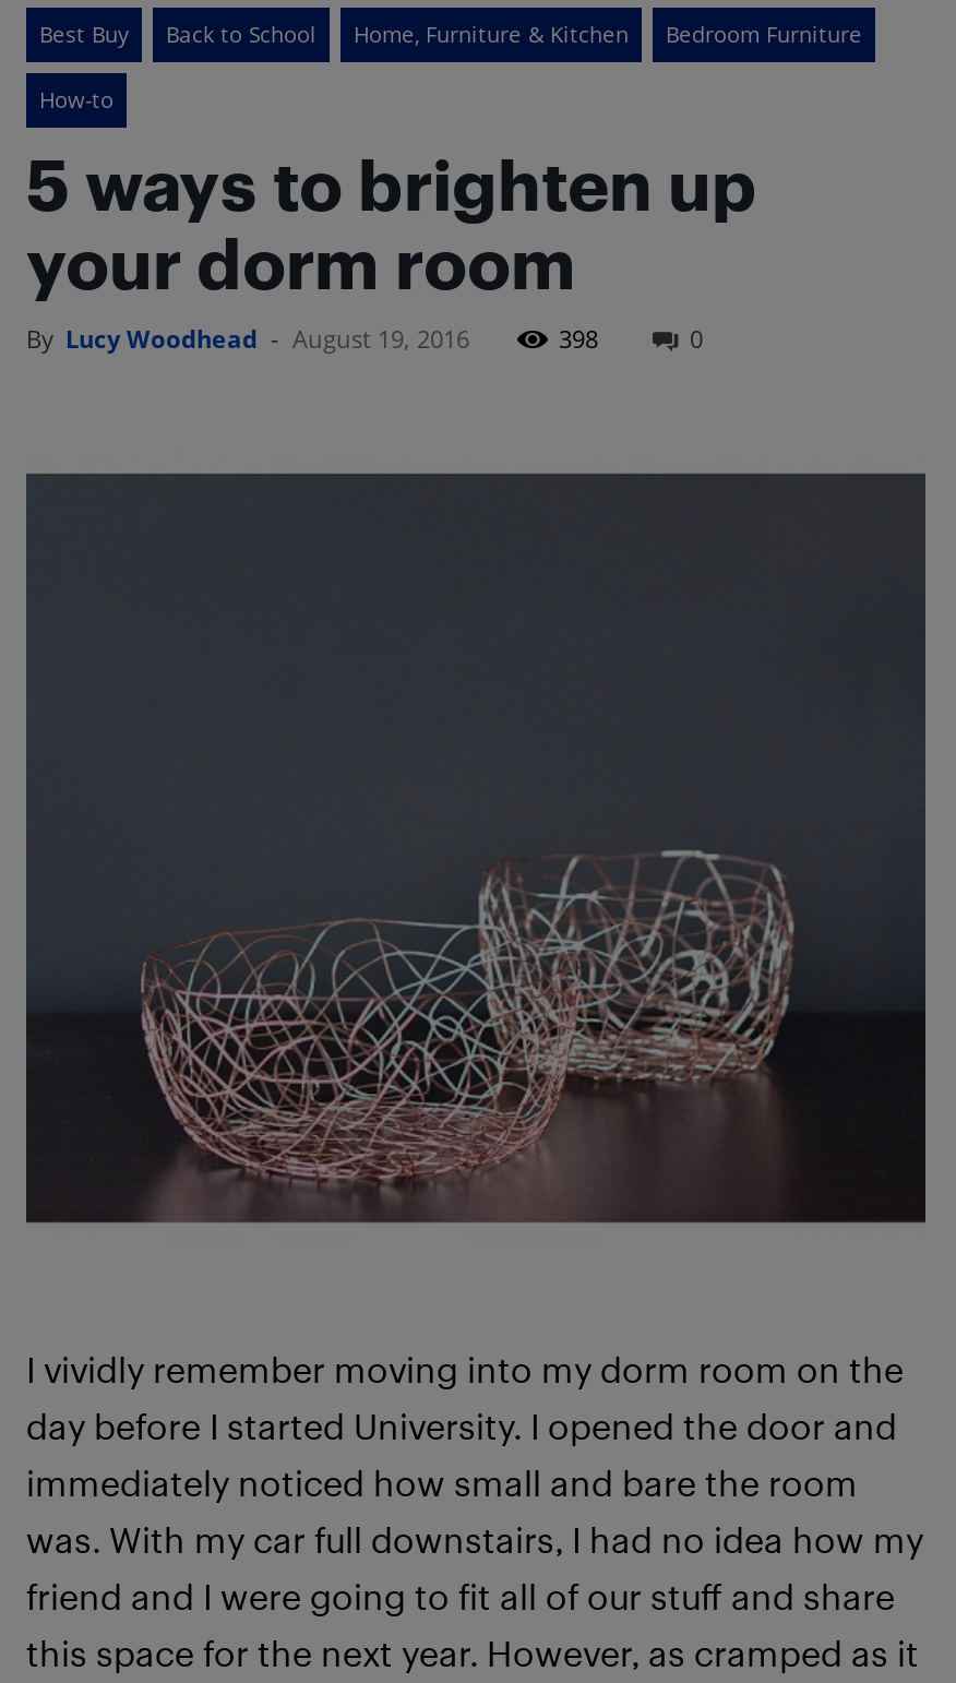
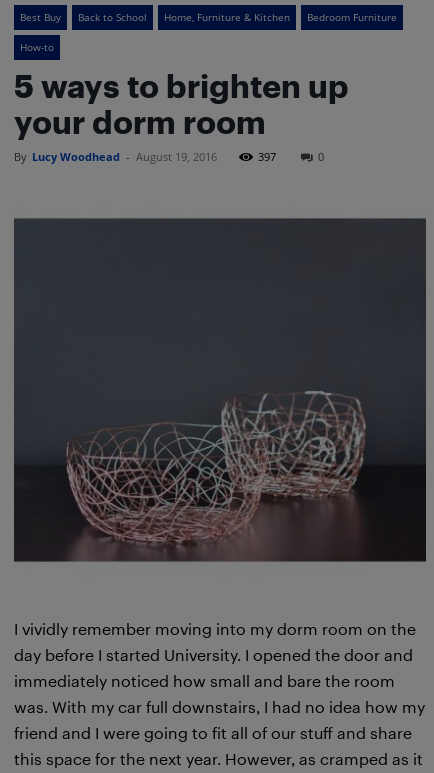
[559,322,598,355] 398 -> [258,149,276,164] 397

